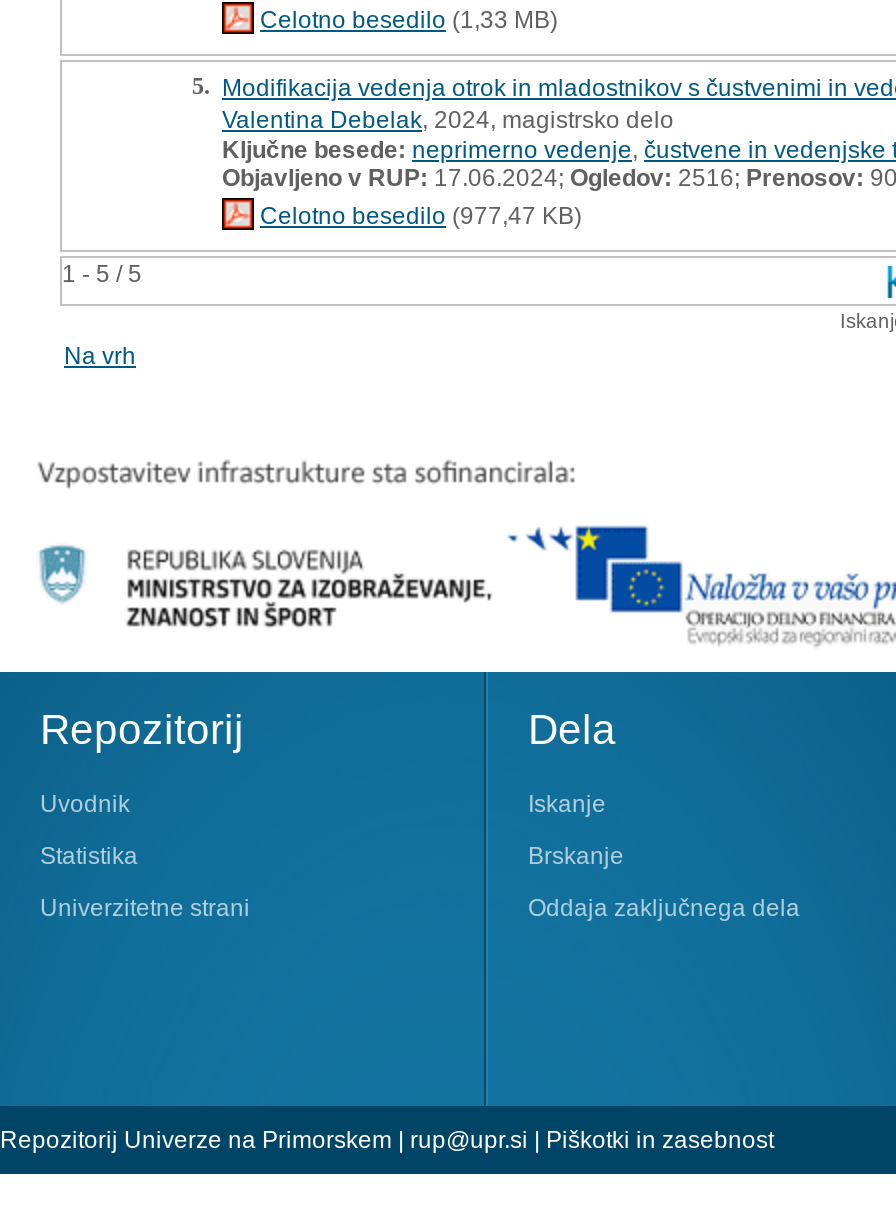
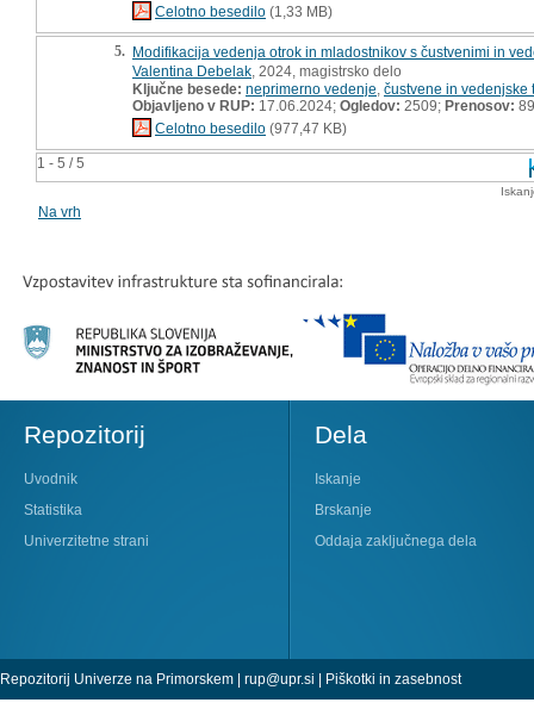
[222,163,896,191] Objavljeno v RUP:17.06.2024;Ogledov:2516;Prenosov:90 -> [132,97,534,114] Objavljeno v RUP:17.06.2024;Ogledov:2509;Prenosov:89

